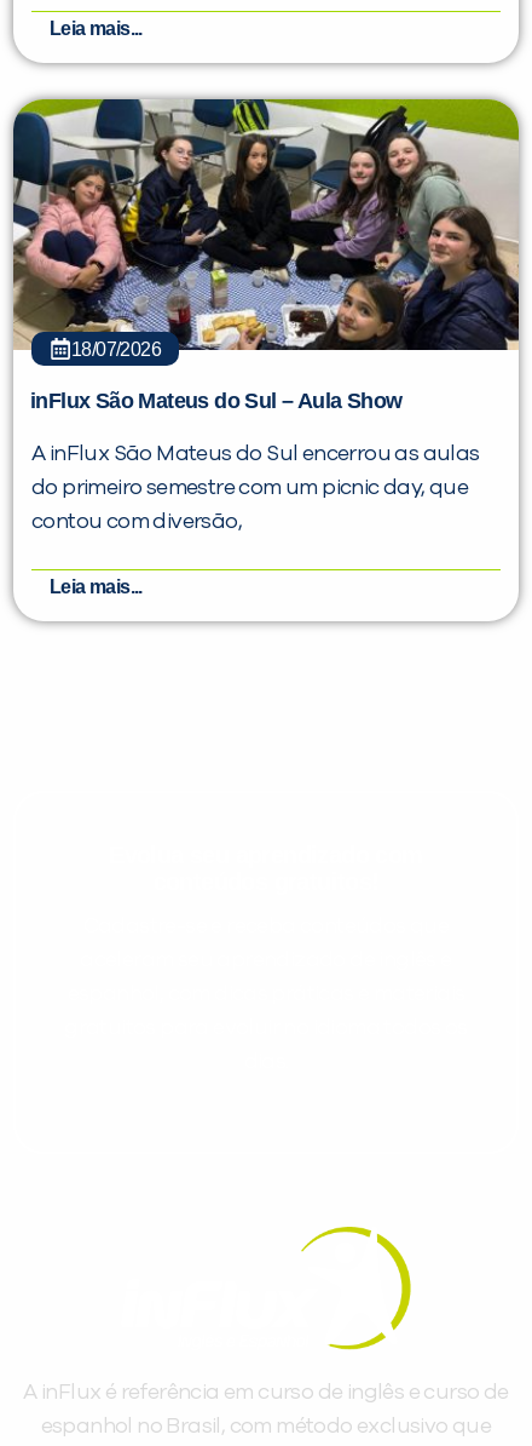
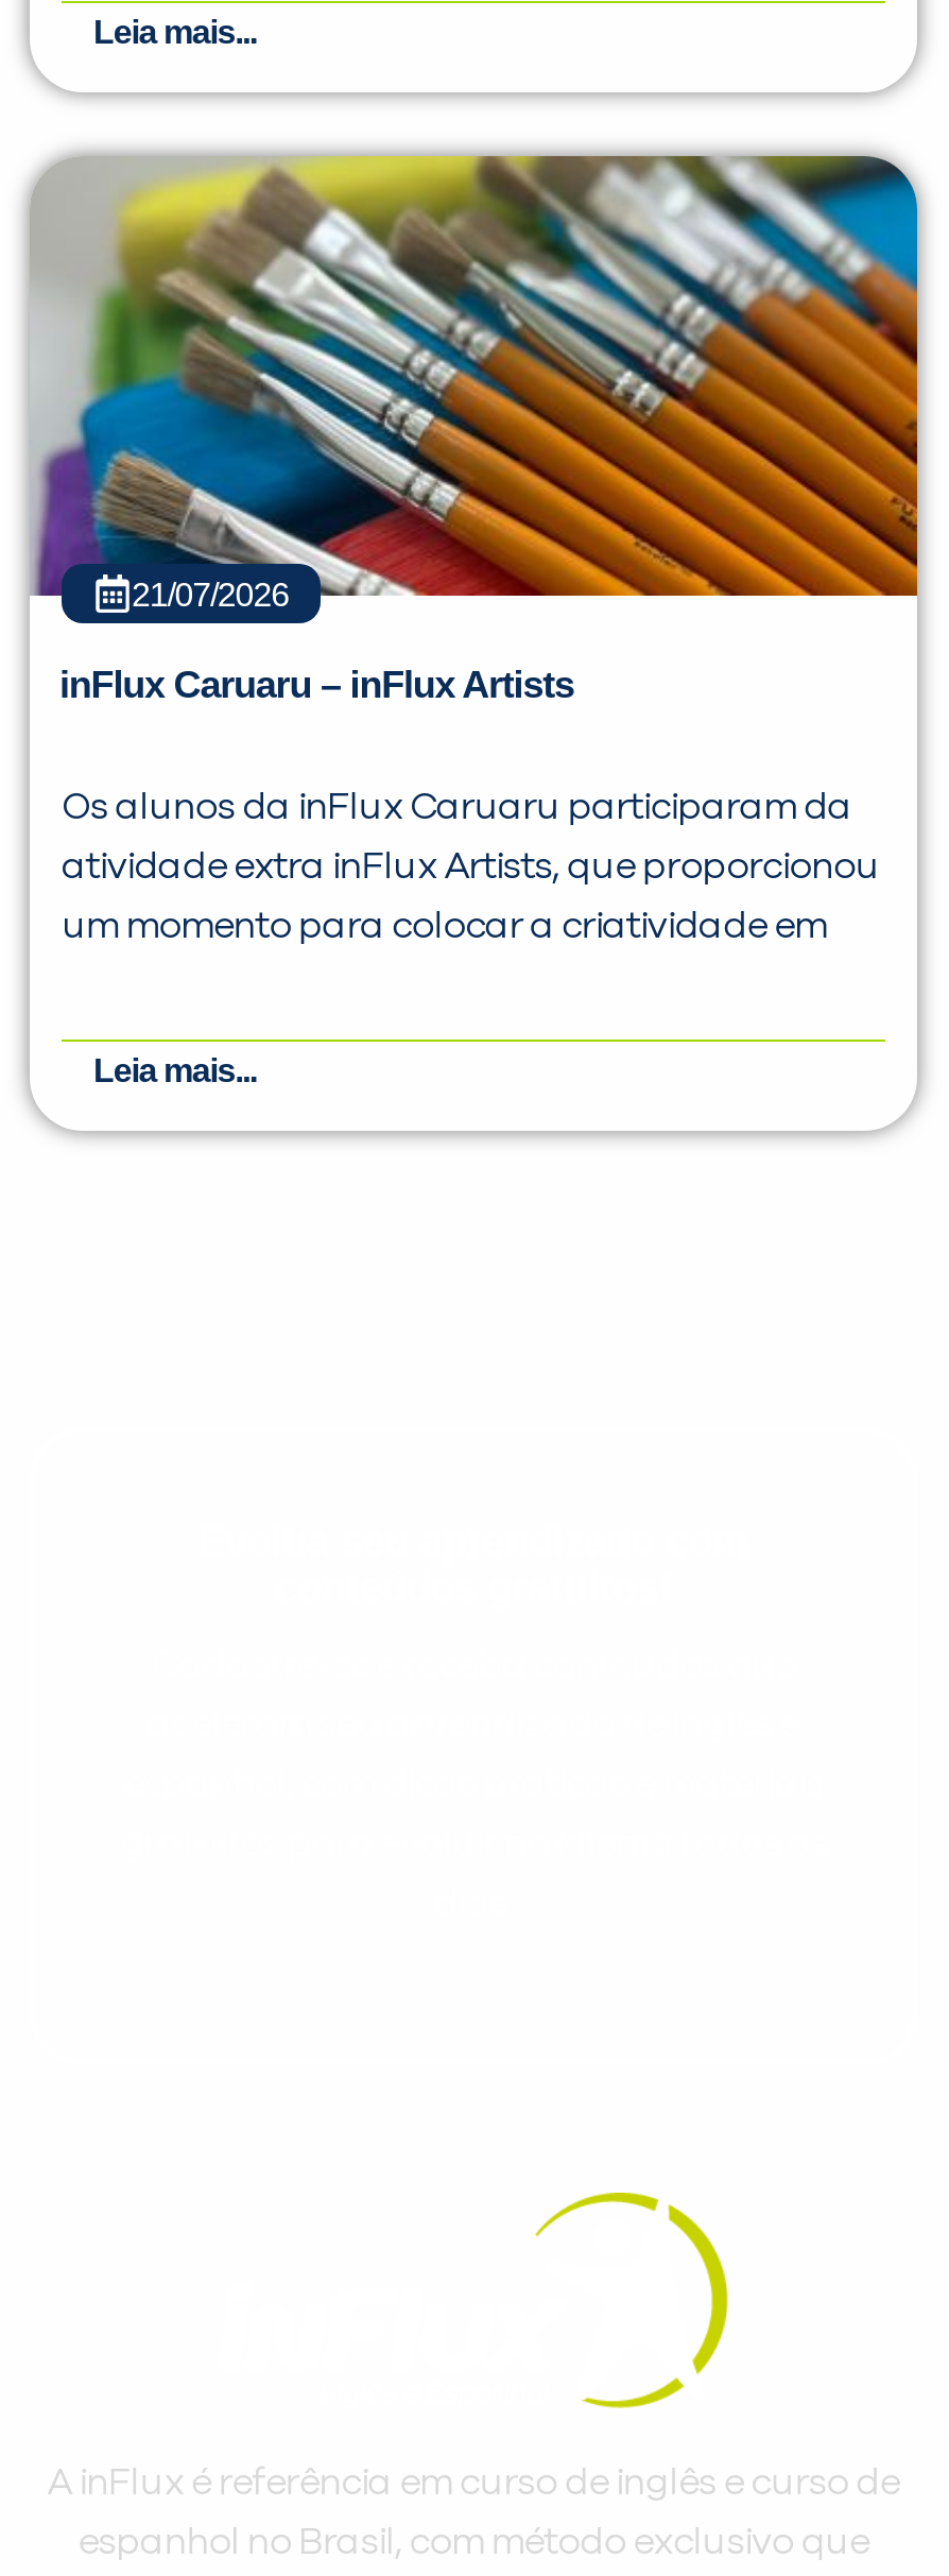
[12,98,520,359] [image] | 18/07/2026 -> [30,154,919,612] [image] | 21/07/2026
[30,389,402,413] inFlux São Mateus do Sul – Aula Show -> [59,664,574,707] inFlux Caruaru – inFlux Artists
[31,444,480,465] A inFlux São Mateus do Sul encerrou as aulas -> [62,790,852,828] Os alunos da inFlux Caruaru participaram da
[31,478,468,499] do primeiro semestre com um picnic day, que -> [62,849,879,887] atividade extra inFlux Artists, que proporcionou
[31,511,242,533] contou com diversão, -> [62,909,827,947] um momento para colocar a criatividade em

